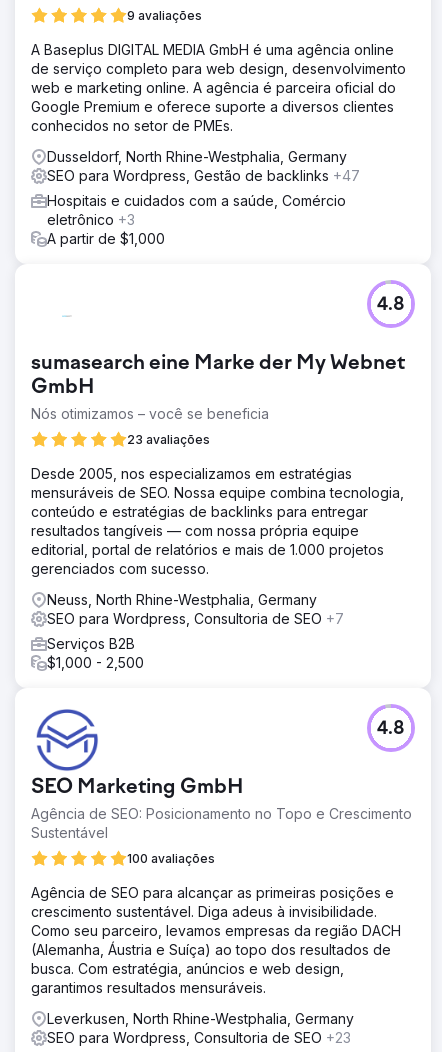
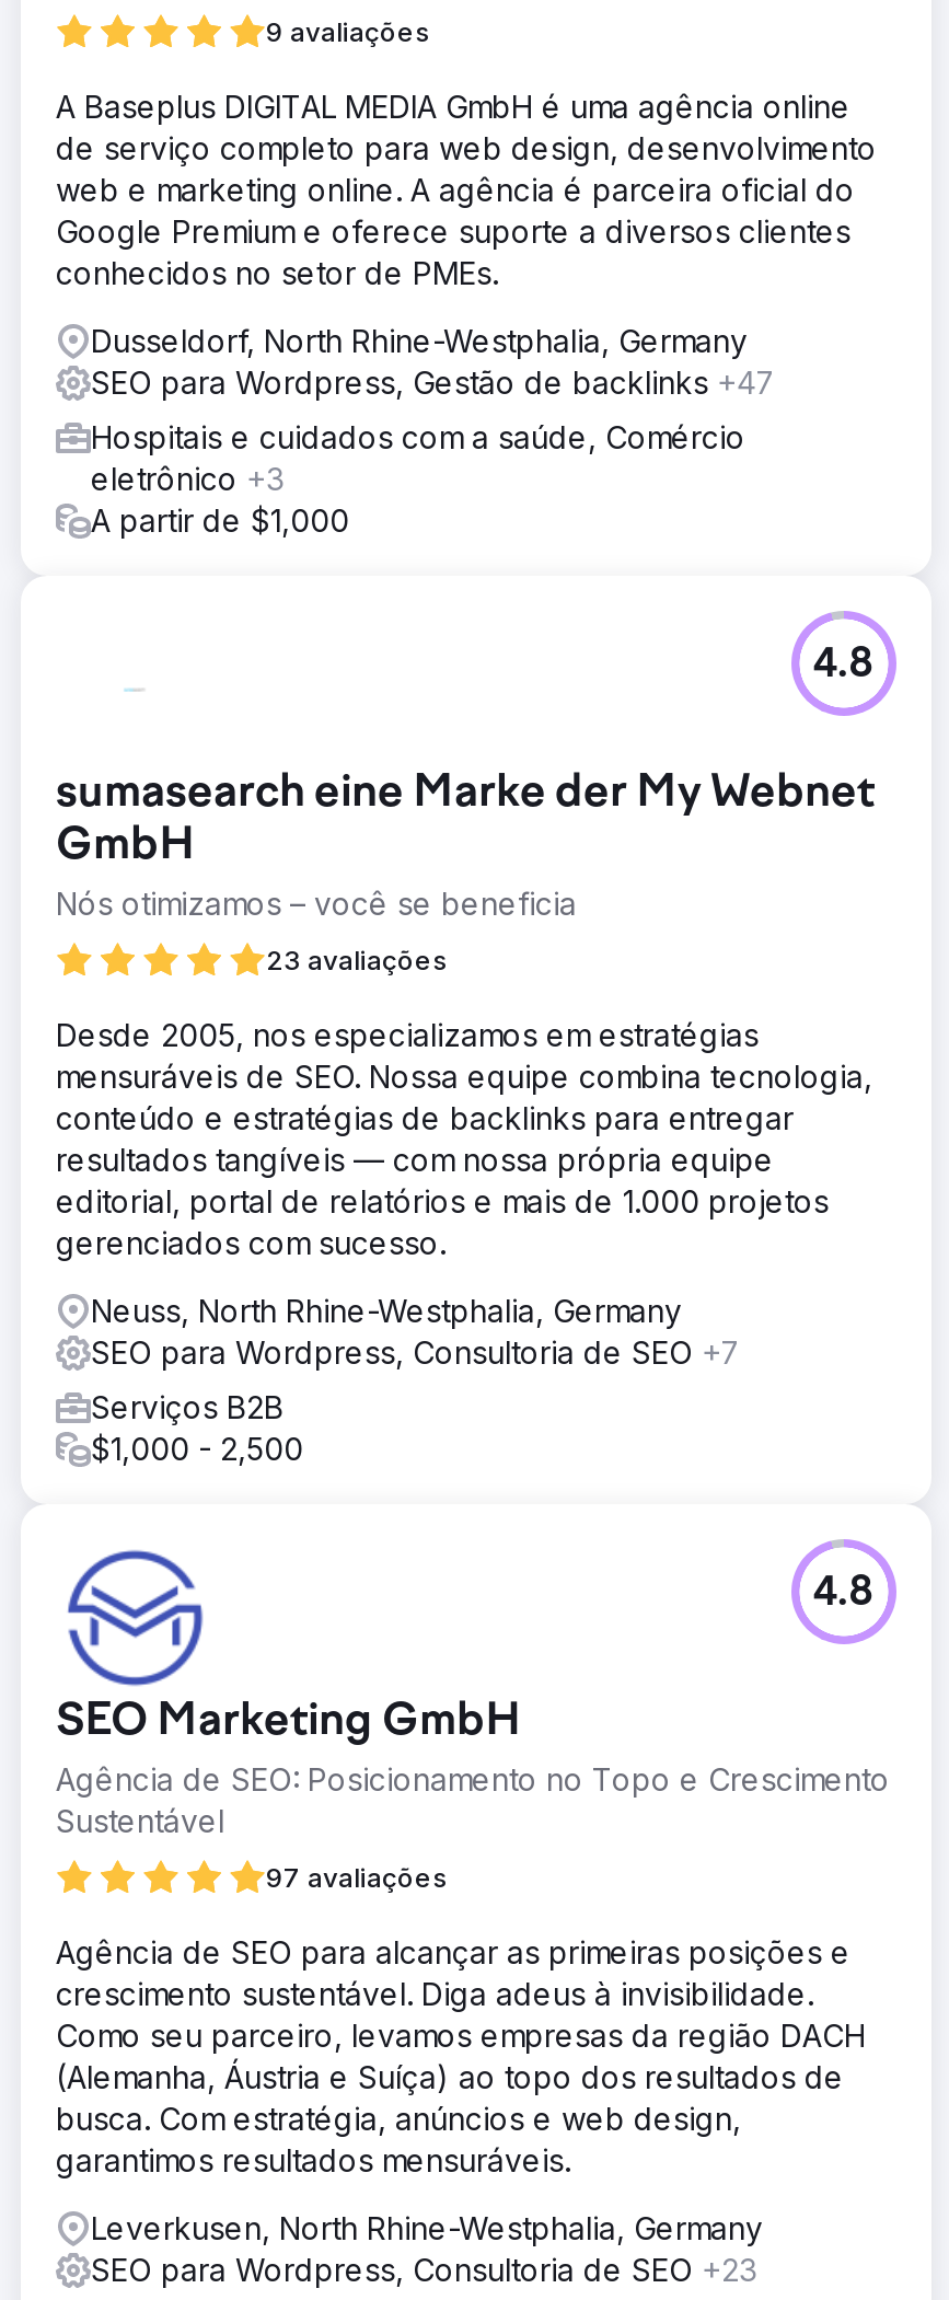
[127,851,215,866] 100 avaliações -> [266,1861,448,1894] 97 avaliações

